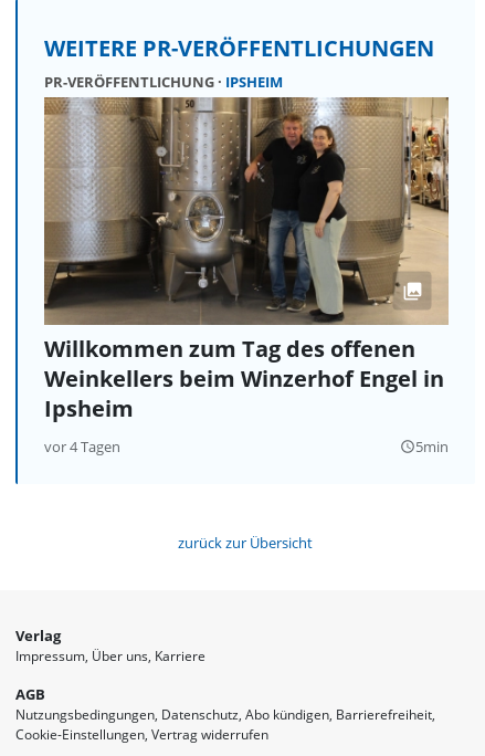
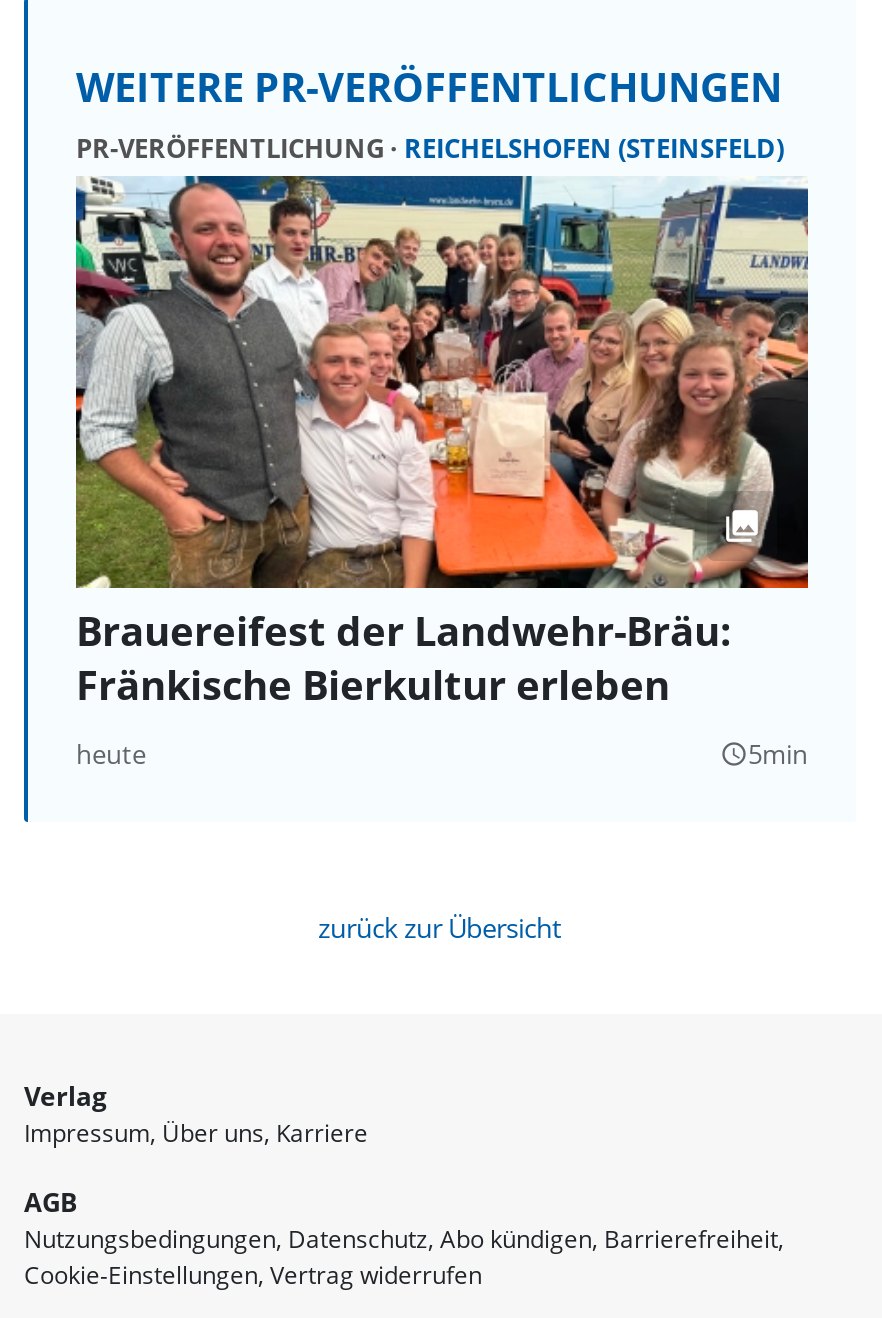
[44,72,283,92] PR-VERÖFFENTLICHUNG IPSHEIM -> [76,130,784,166] PR-VERÖFFENTLICHUNG REICHELSHOFEN (STEINSFELD)
[43,130,449,456] [image] | Willkommen zum Tag des offenen | Weinkellers beim Winzerhof Engel in | Ipsheim | vor 4 Tagen -> [74,182,810,772] [image] | Brauereifest der Landwehr-Bräu: | Fränkische Bierkultur erleben | heute

